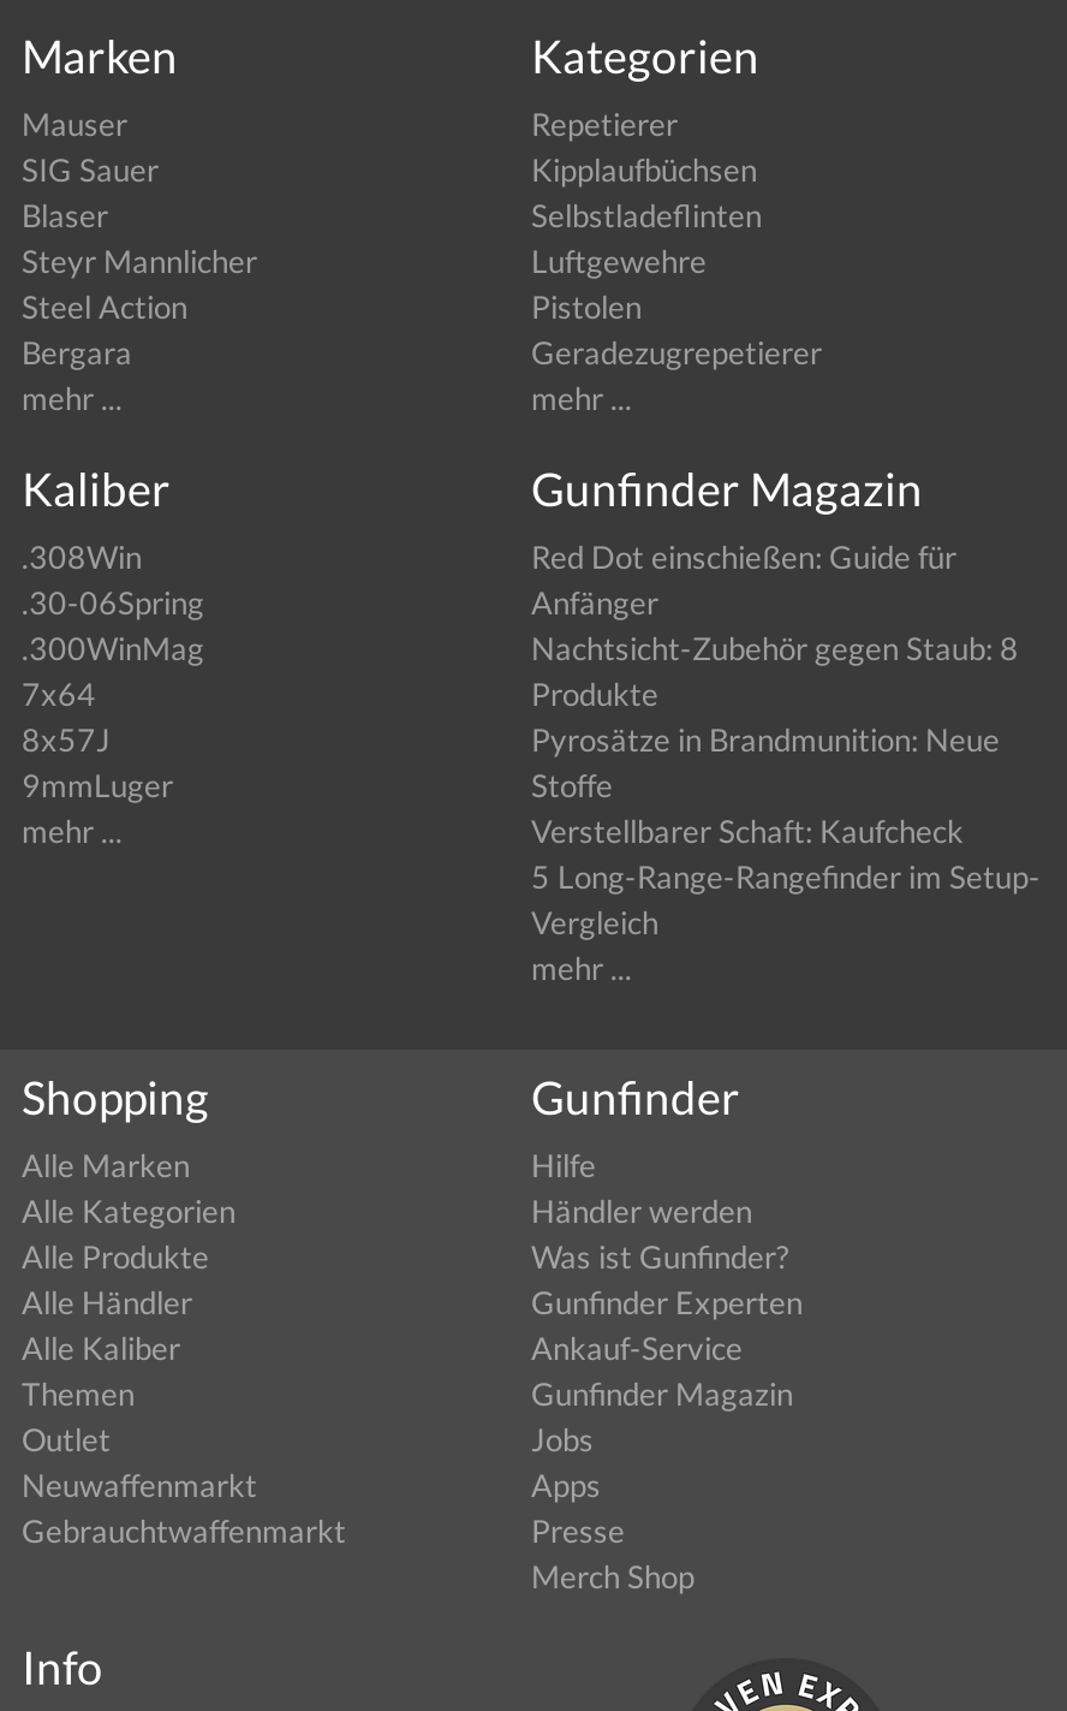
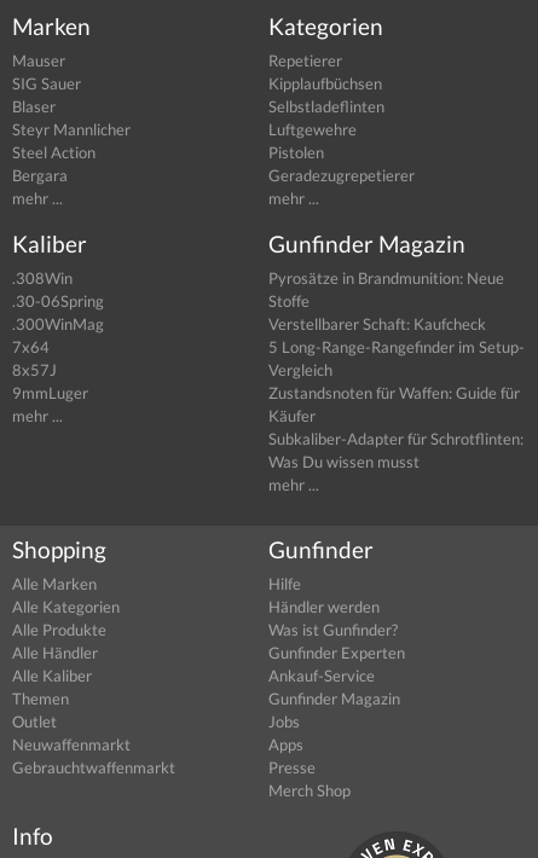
[531,537,1019,713] Red Dot einschießen: Guide für | Anfänger | Nachtsicht-Zubehör gegen Staub: 8 | Produkte -> none
moved [531,720,1041,941] -> [268,268,525,379]: Pyrosätze in Brandmunition: Neue | Stoffe | Verstellbarer Schaft: Kaufcheck | 5 Long-Range-Rangefinder im Setup- | Vergleich
none -> [268,383,523,471] Zustandsnoten für Waffen: Guide für | Käufer | Subkaliber-Adapter für Schrotflinten: | Was Du wissen musst

